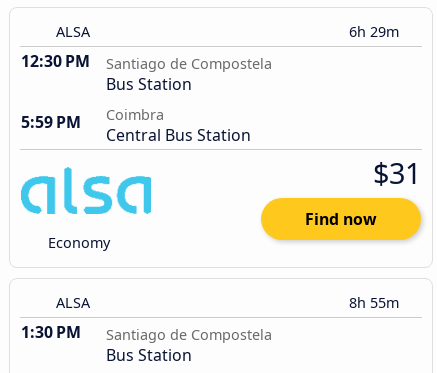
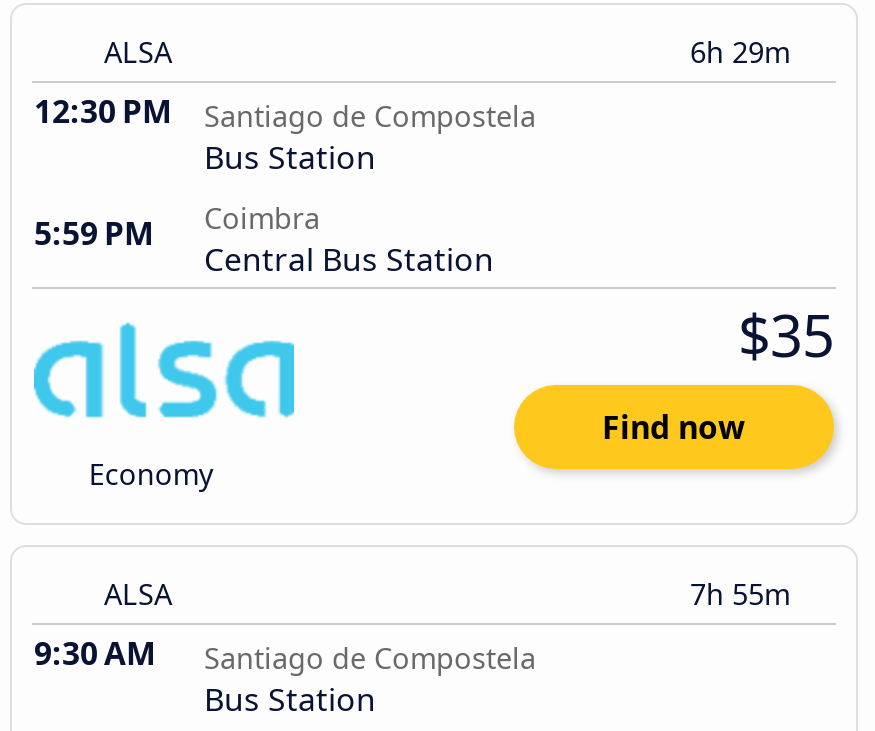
[373,153,421,192] $31 -> [738,295,834,373] $35
[21,293,403,343] 8h 55m | 1:30 PM -> [34,575,798,675] 7h 55m | 9:30 AM

